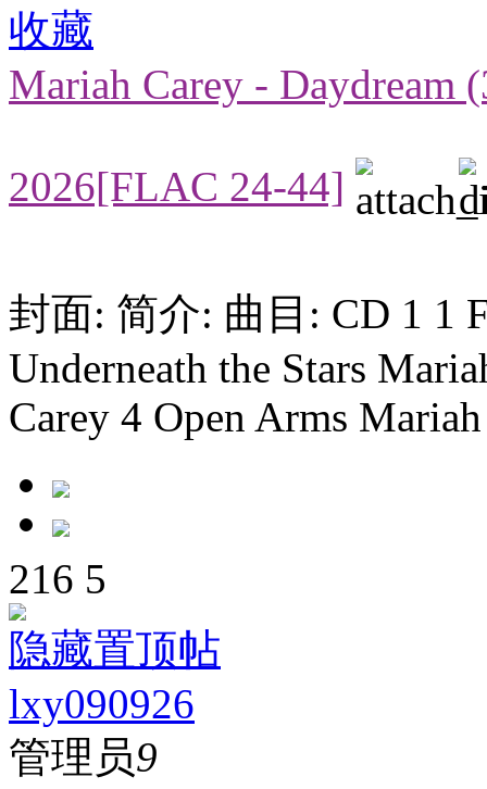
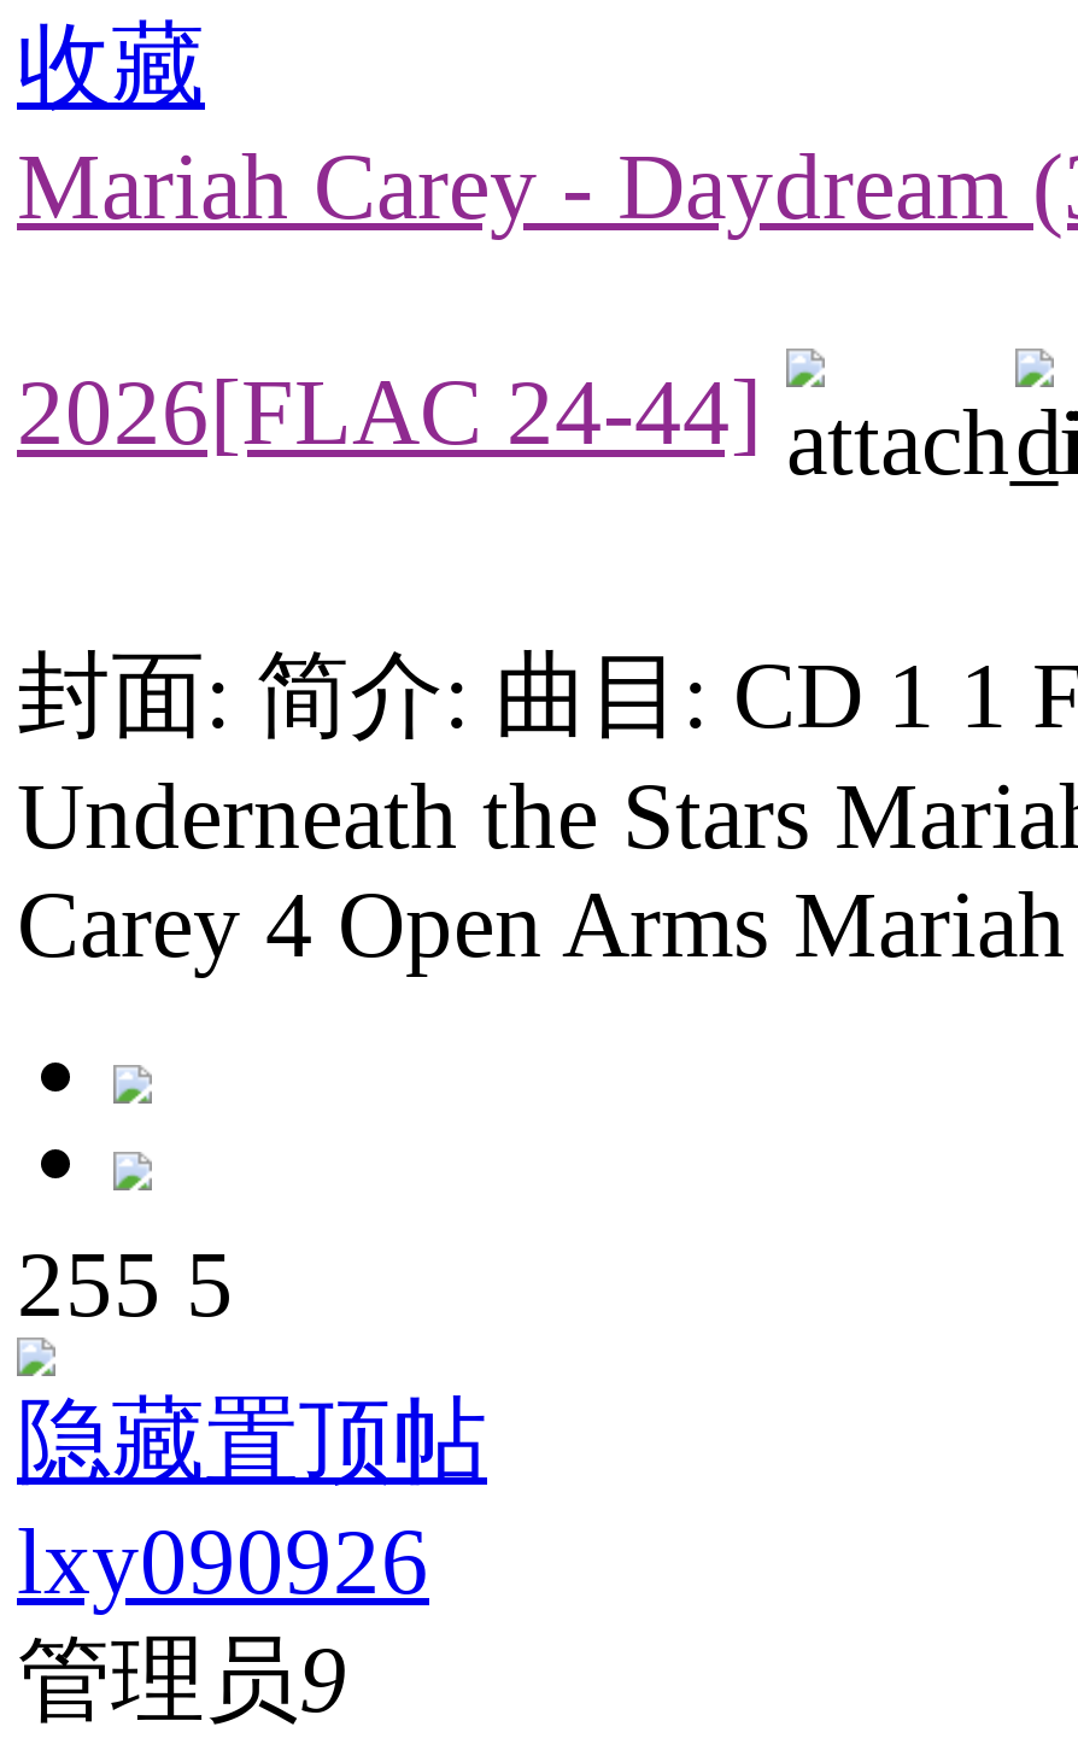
[9,555,107,602] 216 5 -> [17,1231,234,1335] 255 5

